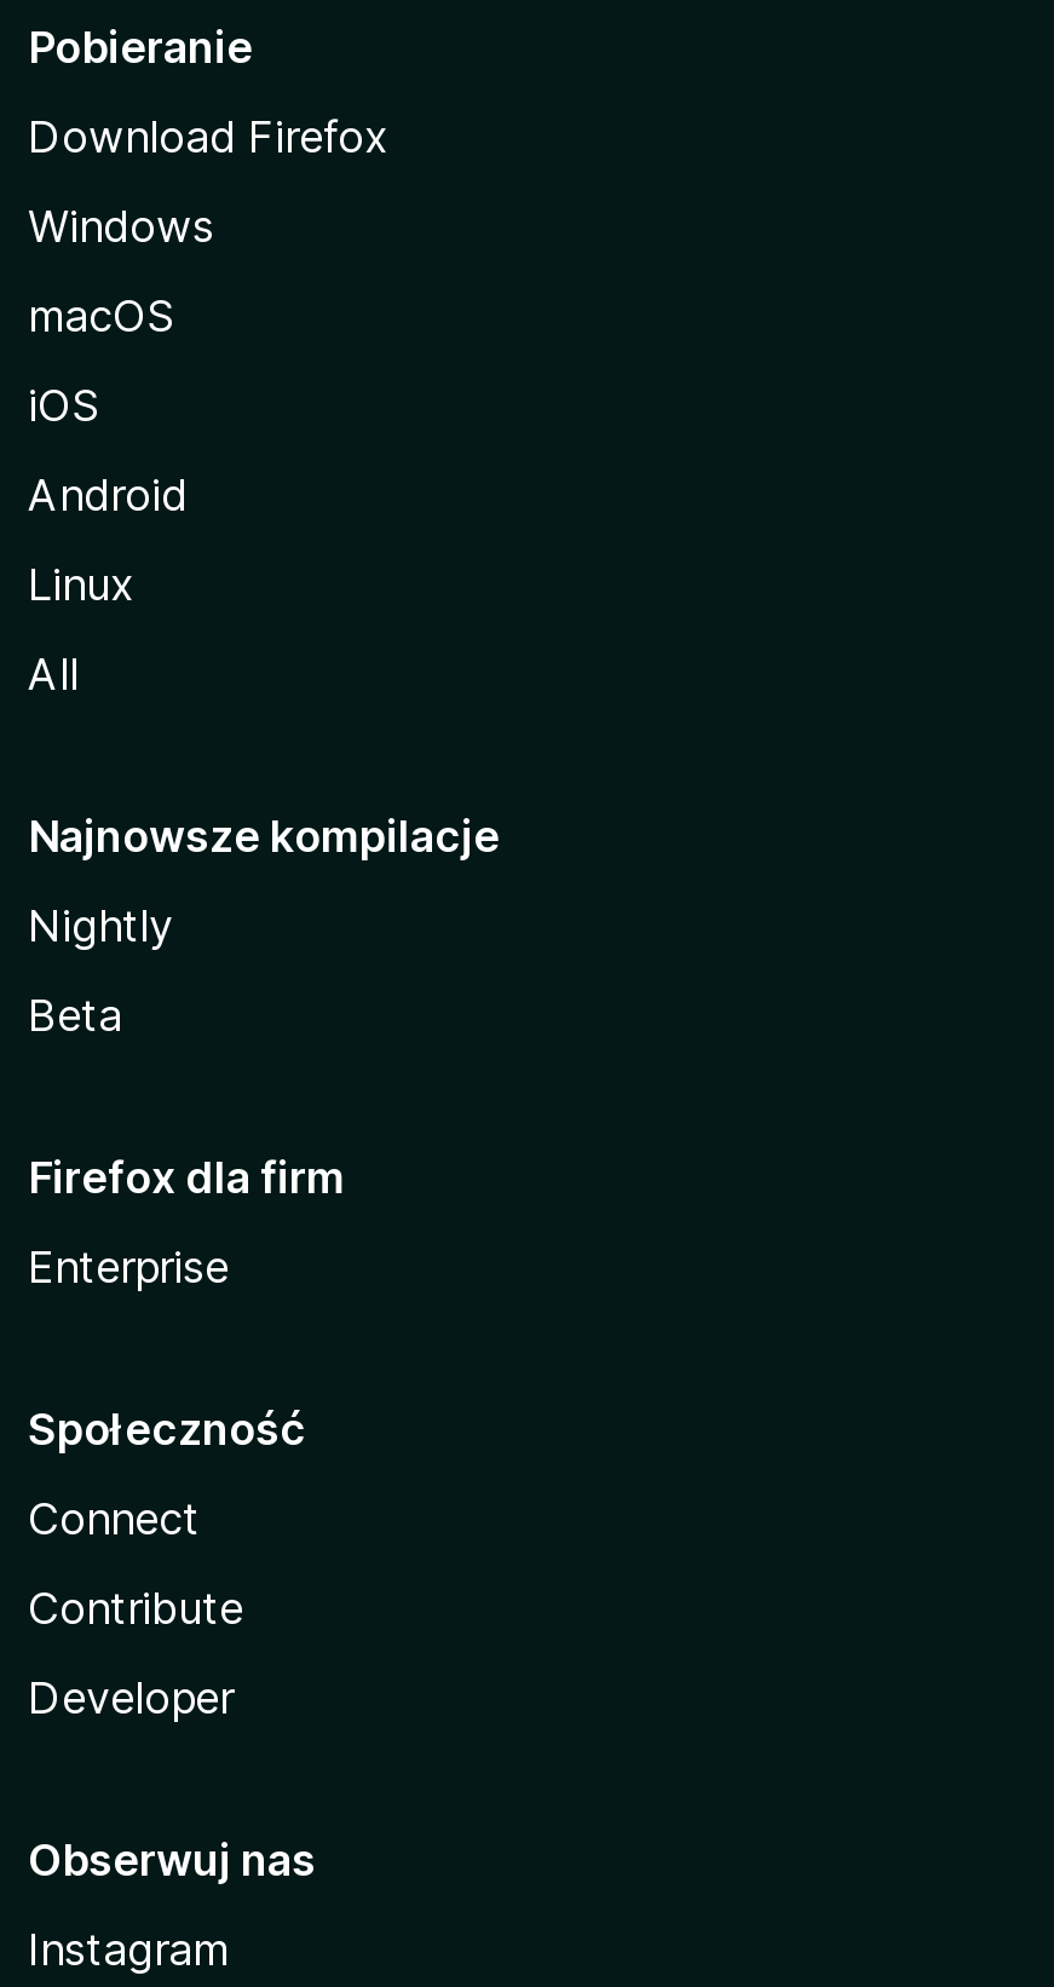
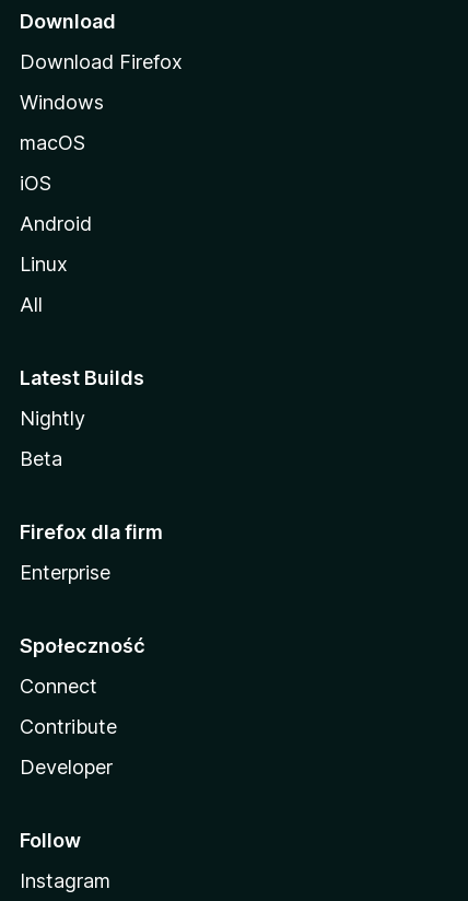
[28,22,253,73] Pobieranie -> [20,10,116,33] Download
[28,811,500,862] Najnowsze kompilacje -> [20,366,144,389] Latest Builds
[28,1835,316,1885] Obserwuj nas -> [20,829,81,852] Follow

